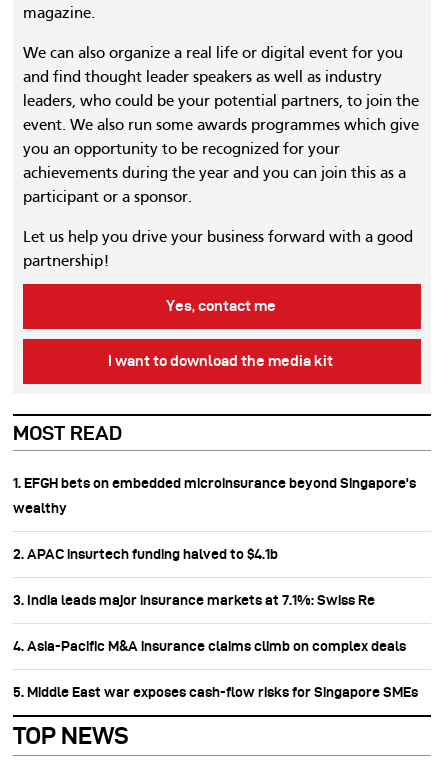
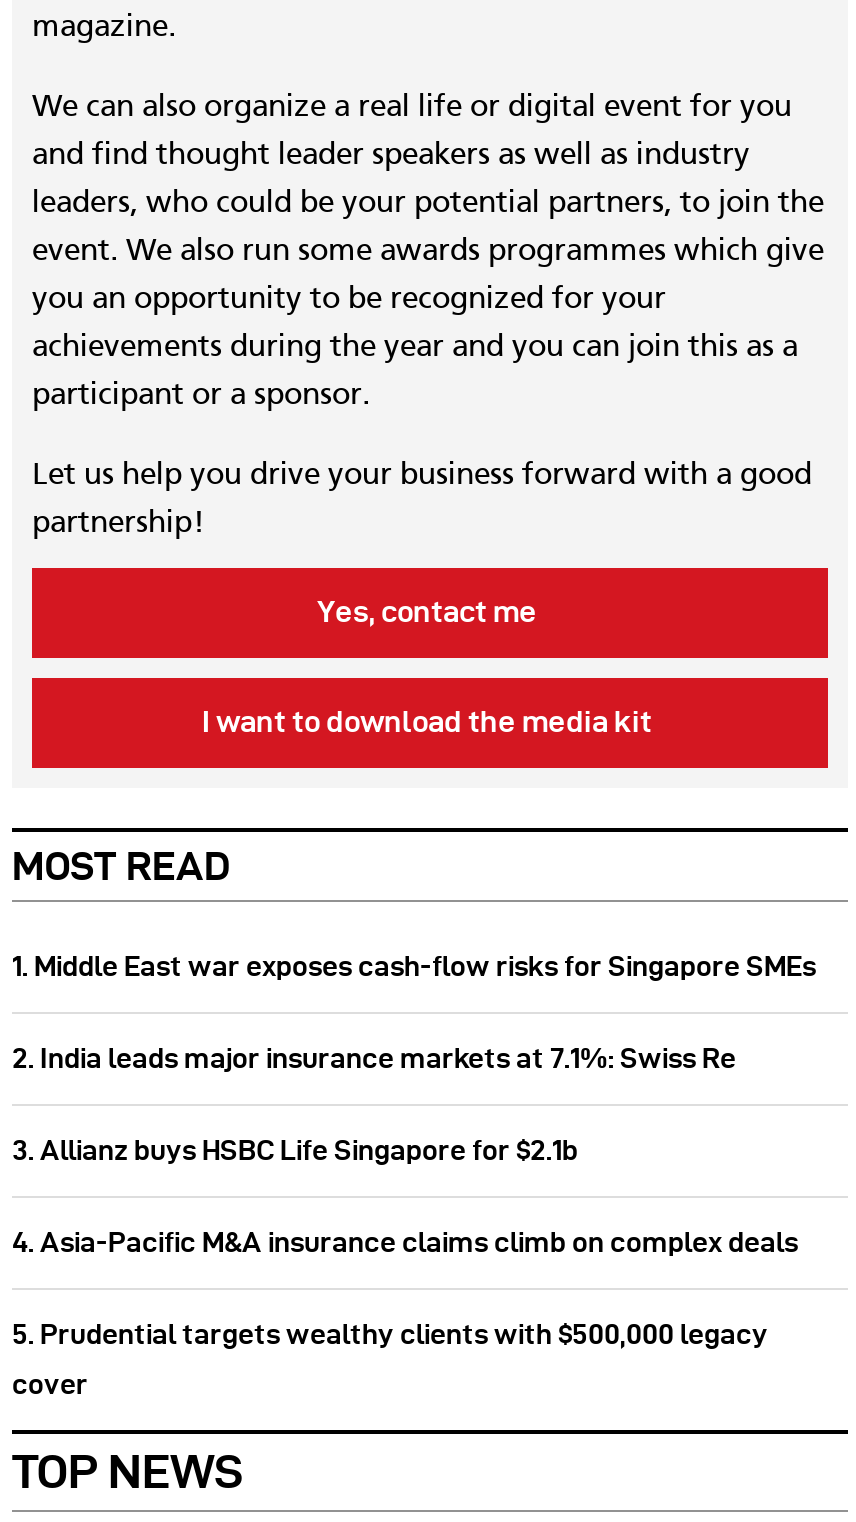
[13,475,416,608] 1. EFGH bets on embedded microinsurance beyond Singapore's | wealthy | 2. APAC insurtech funding halved to $4.1b | 3. India leads major insurance markets at 7.1%: Swiss Re -> [12,950,816,1166] 1. Middle East war exposes cash-flow risks for Singapore SMEs | 2. India leads major insurance markets at 7.1%: Swiss Re | 3. Allianz buys HSBC Life Singapore for $2.1b
moved [13,638,406,654] -> [12,1226,798,1258]: 4. Asia-Pacific M&A insurance claims climb on complex deals
[13,684,418,700] 5. Middle East war exposes cash-flow risks for Singapore SMEs -> [12,1318,768,1400] 5. Prudential targets wealthy clients with $500,000 legacy | cover

